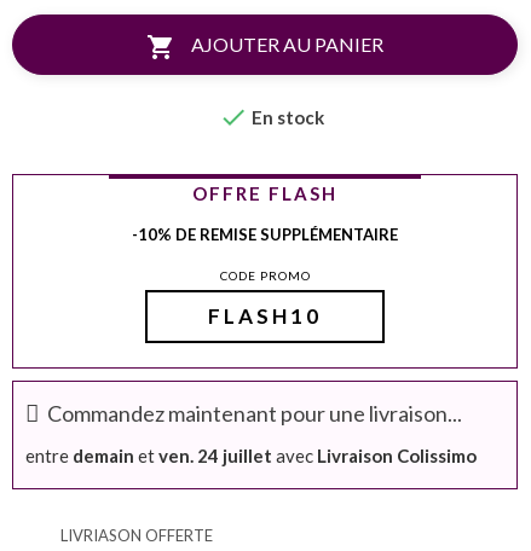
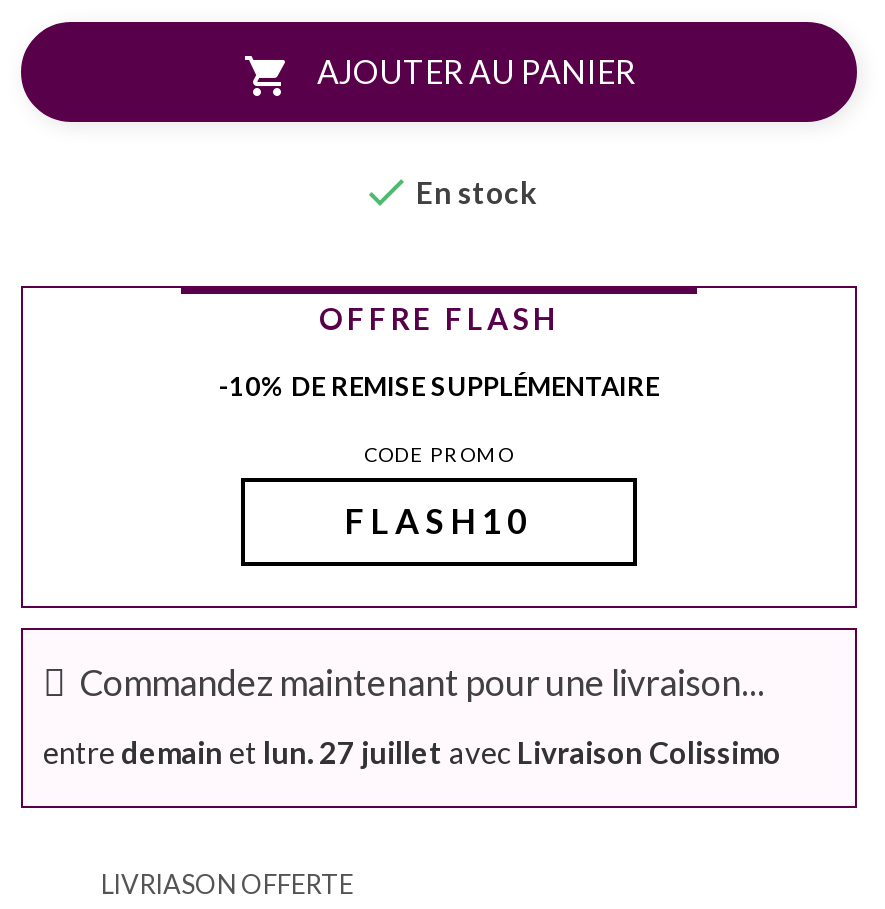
[25,445,477,467] entre demain et ven. 24 juillet avec Livraison Colissimo -> [43,735,781,771] entre demain et lun. 27 juillet avec Livraison Colissimo

